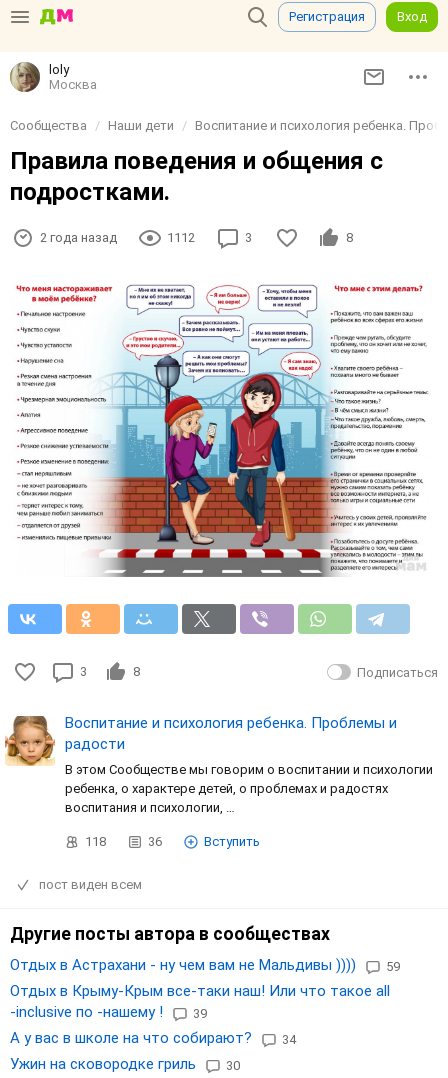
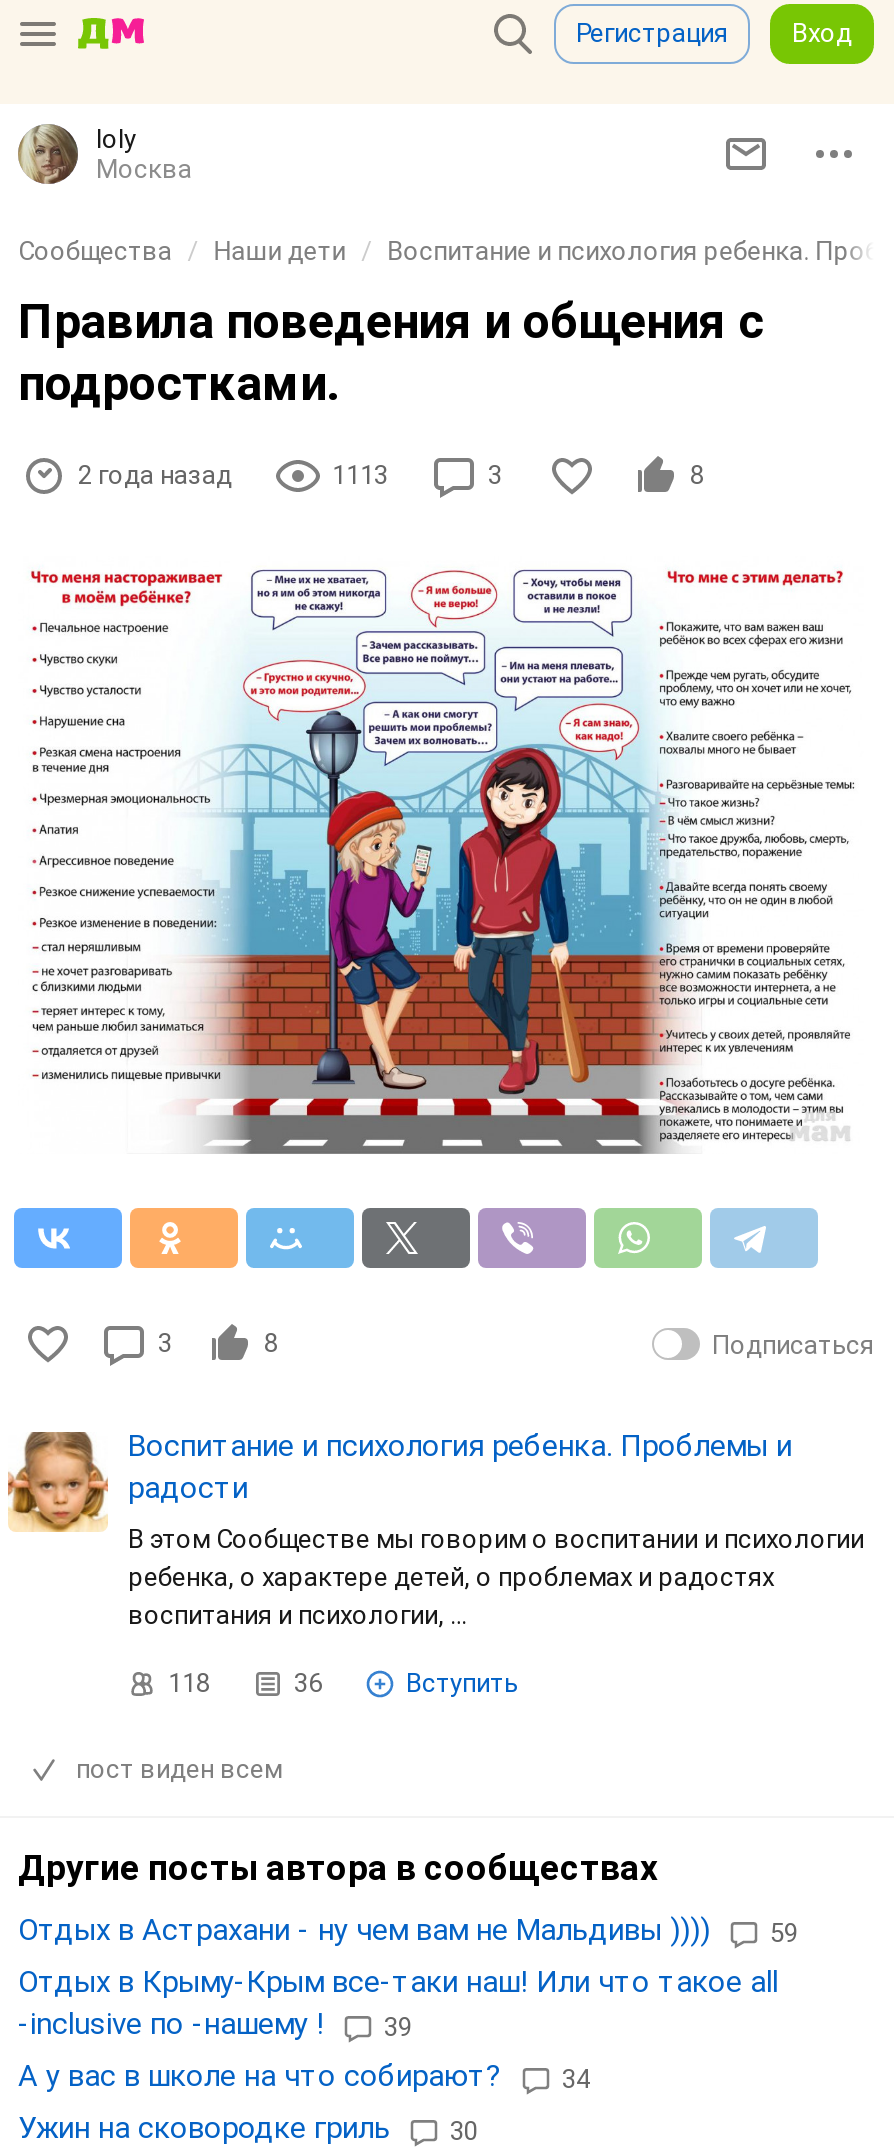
[167,230,195,245] 1112 -> [332,460,388,490] 1113

